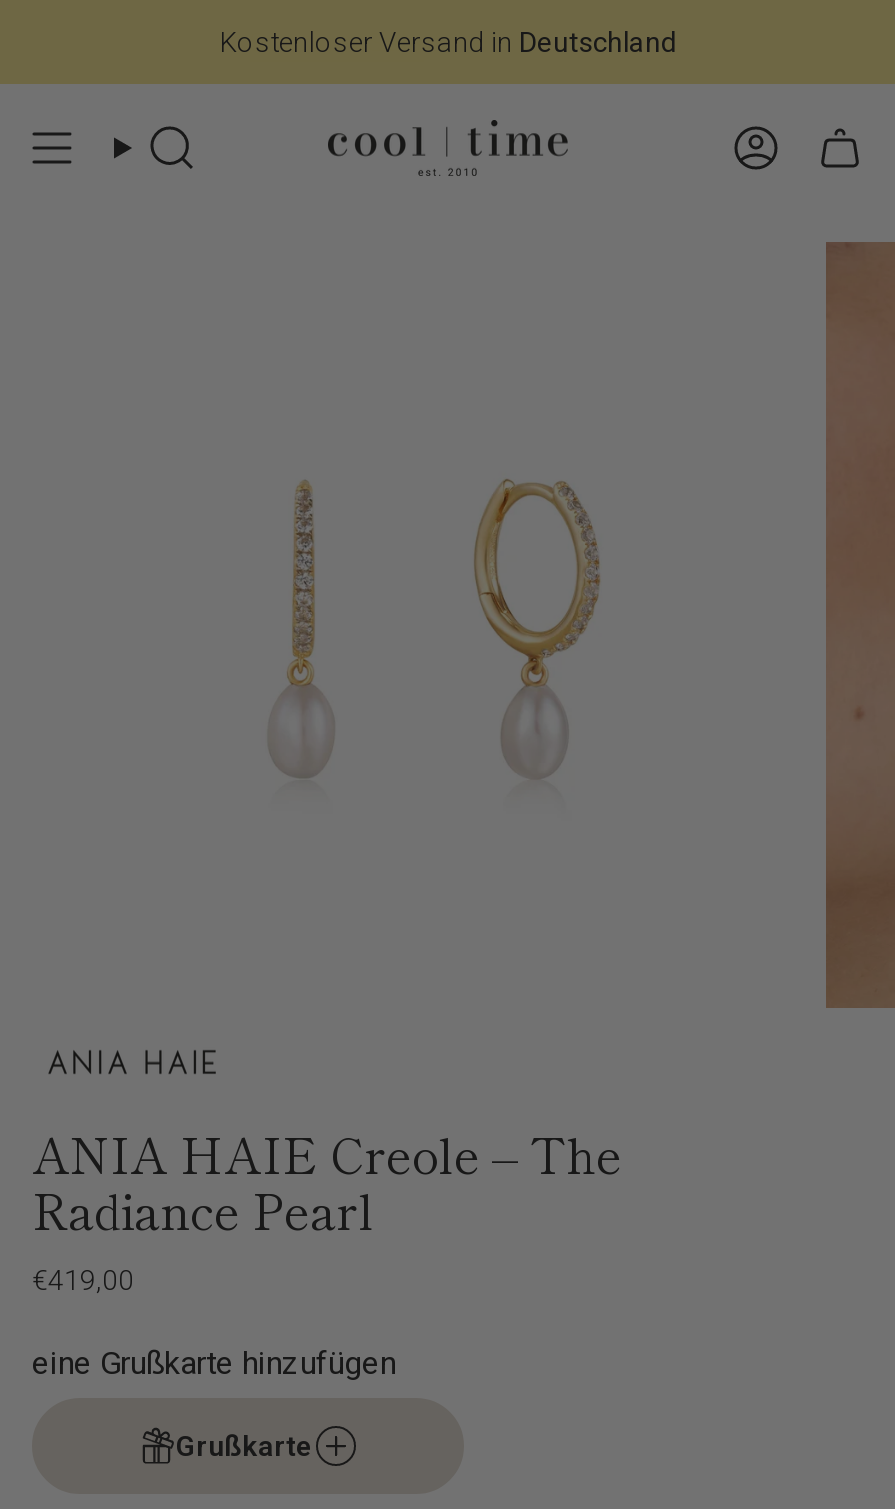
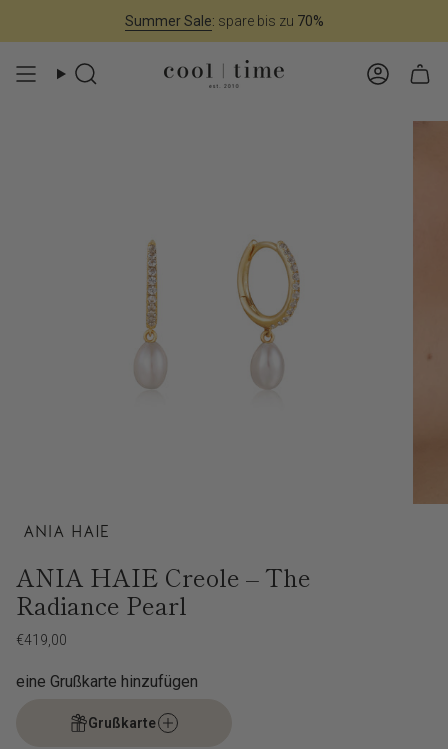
[219,25,677,57] Kostenloser Versand in Deutschland -> [124,12,323,28] Summer Sale: spare bis zu 70%

